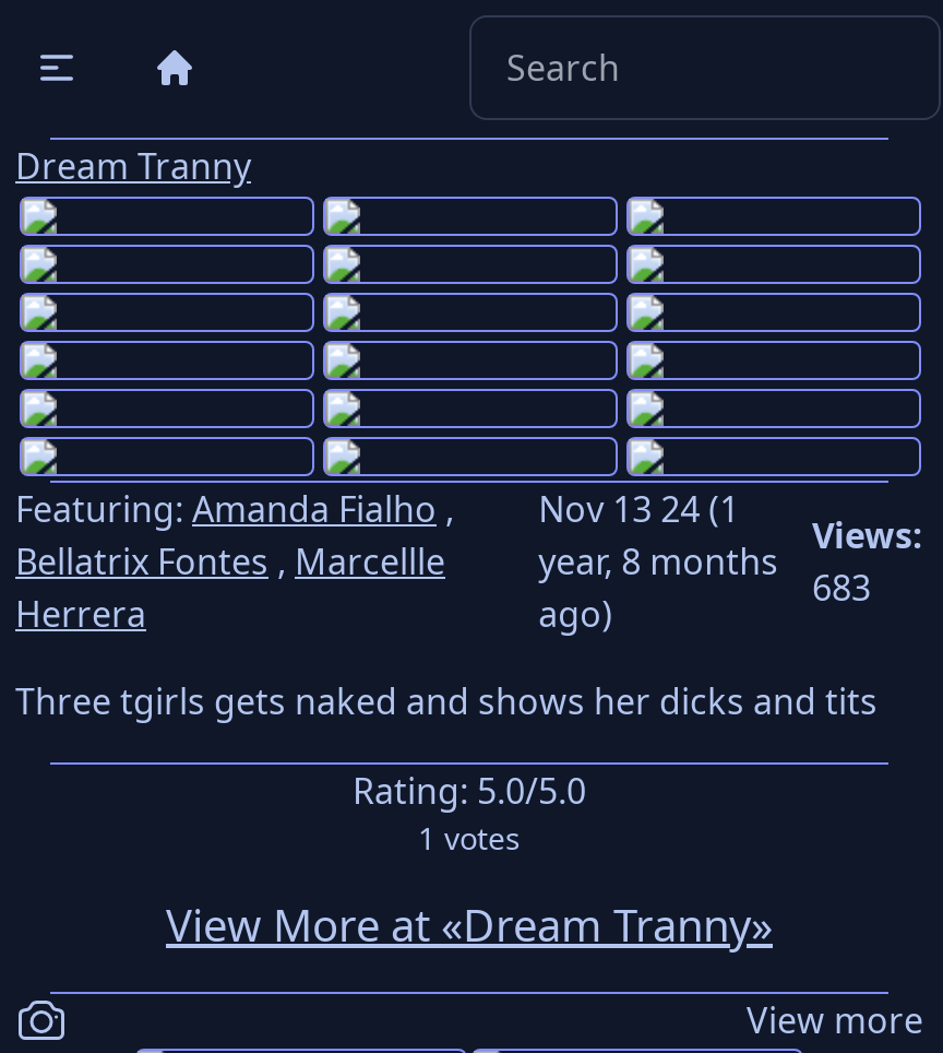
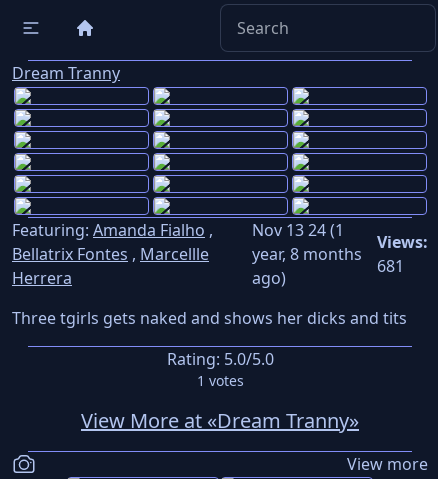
[812,564,871,612] 683 -> [377,255,404,277] 681

